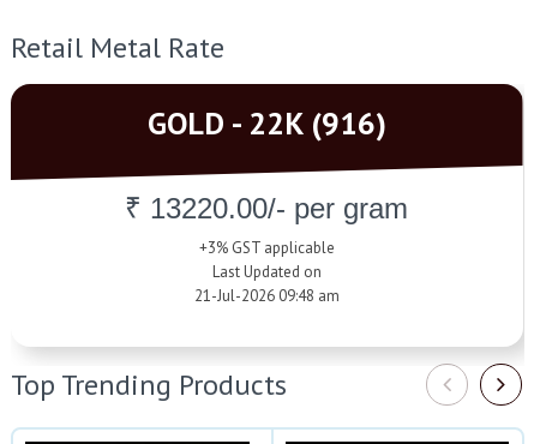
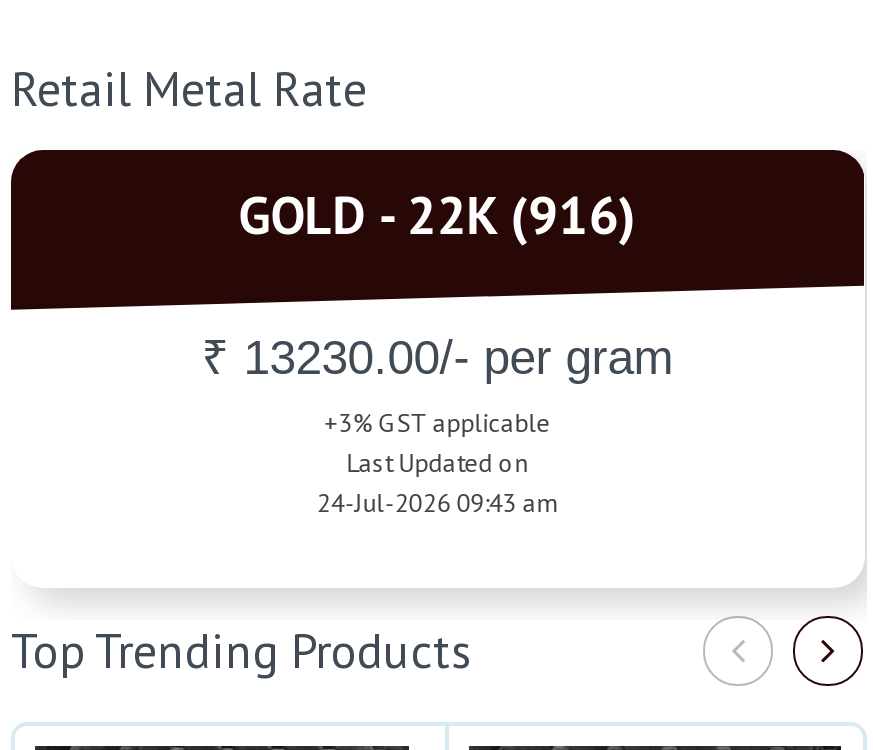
[125,192,408,224] ₹ 13220.00/- per gram -> [201,330,673,384] ₹ 13230.00/- per gram
[194,285,339,306] 21-Jul-2026 09:48 am -> [317,486,559,520] 24-Jul-2026 09:43 am

